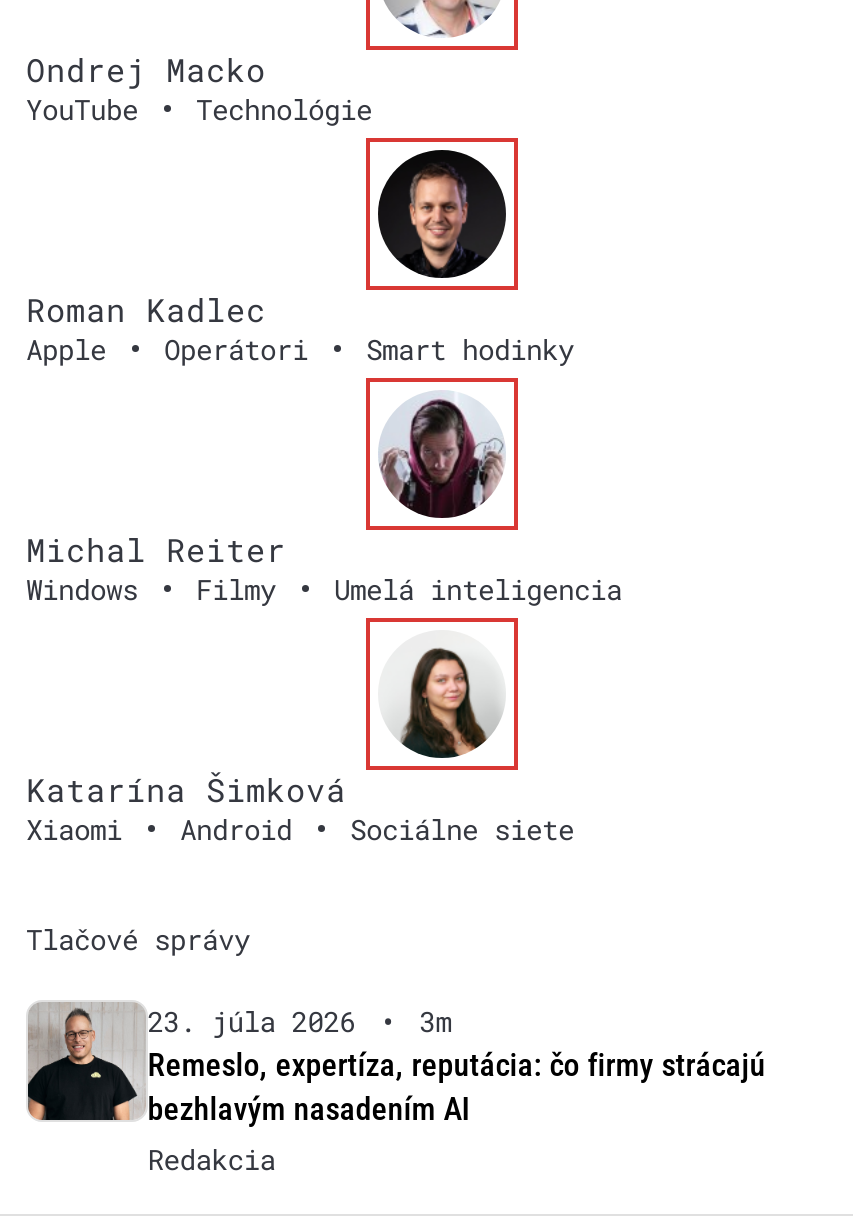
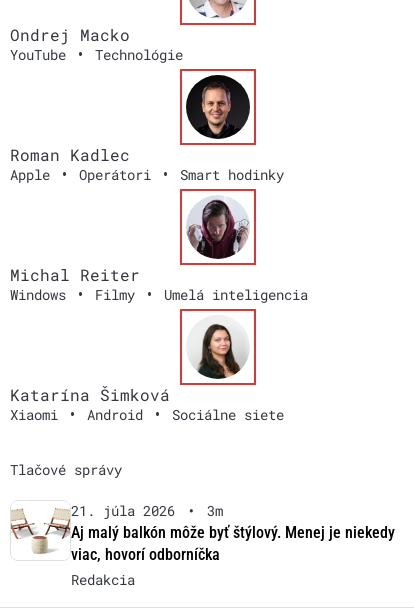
[26,1002,356,1122] [image] | 23. júla 2026 -> [11,501,175,560] [image] | 21. júla 2026
[148,1046,766,1128] Remeslo, expertíza, reputácia: čo firmy strácajú | bezhlavým nasadením AI -> [71,523,395,564] Aj malý balkón môže byť štýlový. Menej je niekedy | viac, hovorí odborníčka

